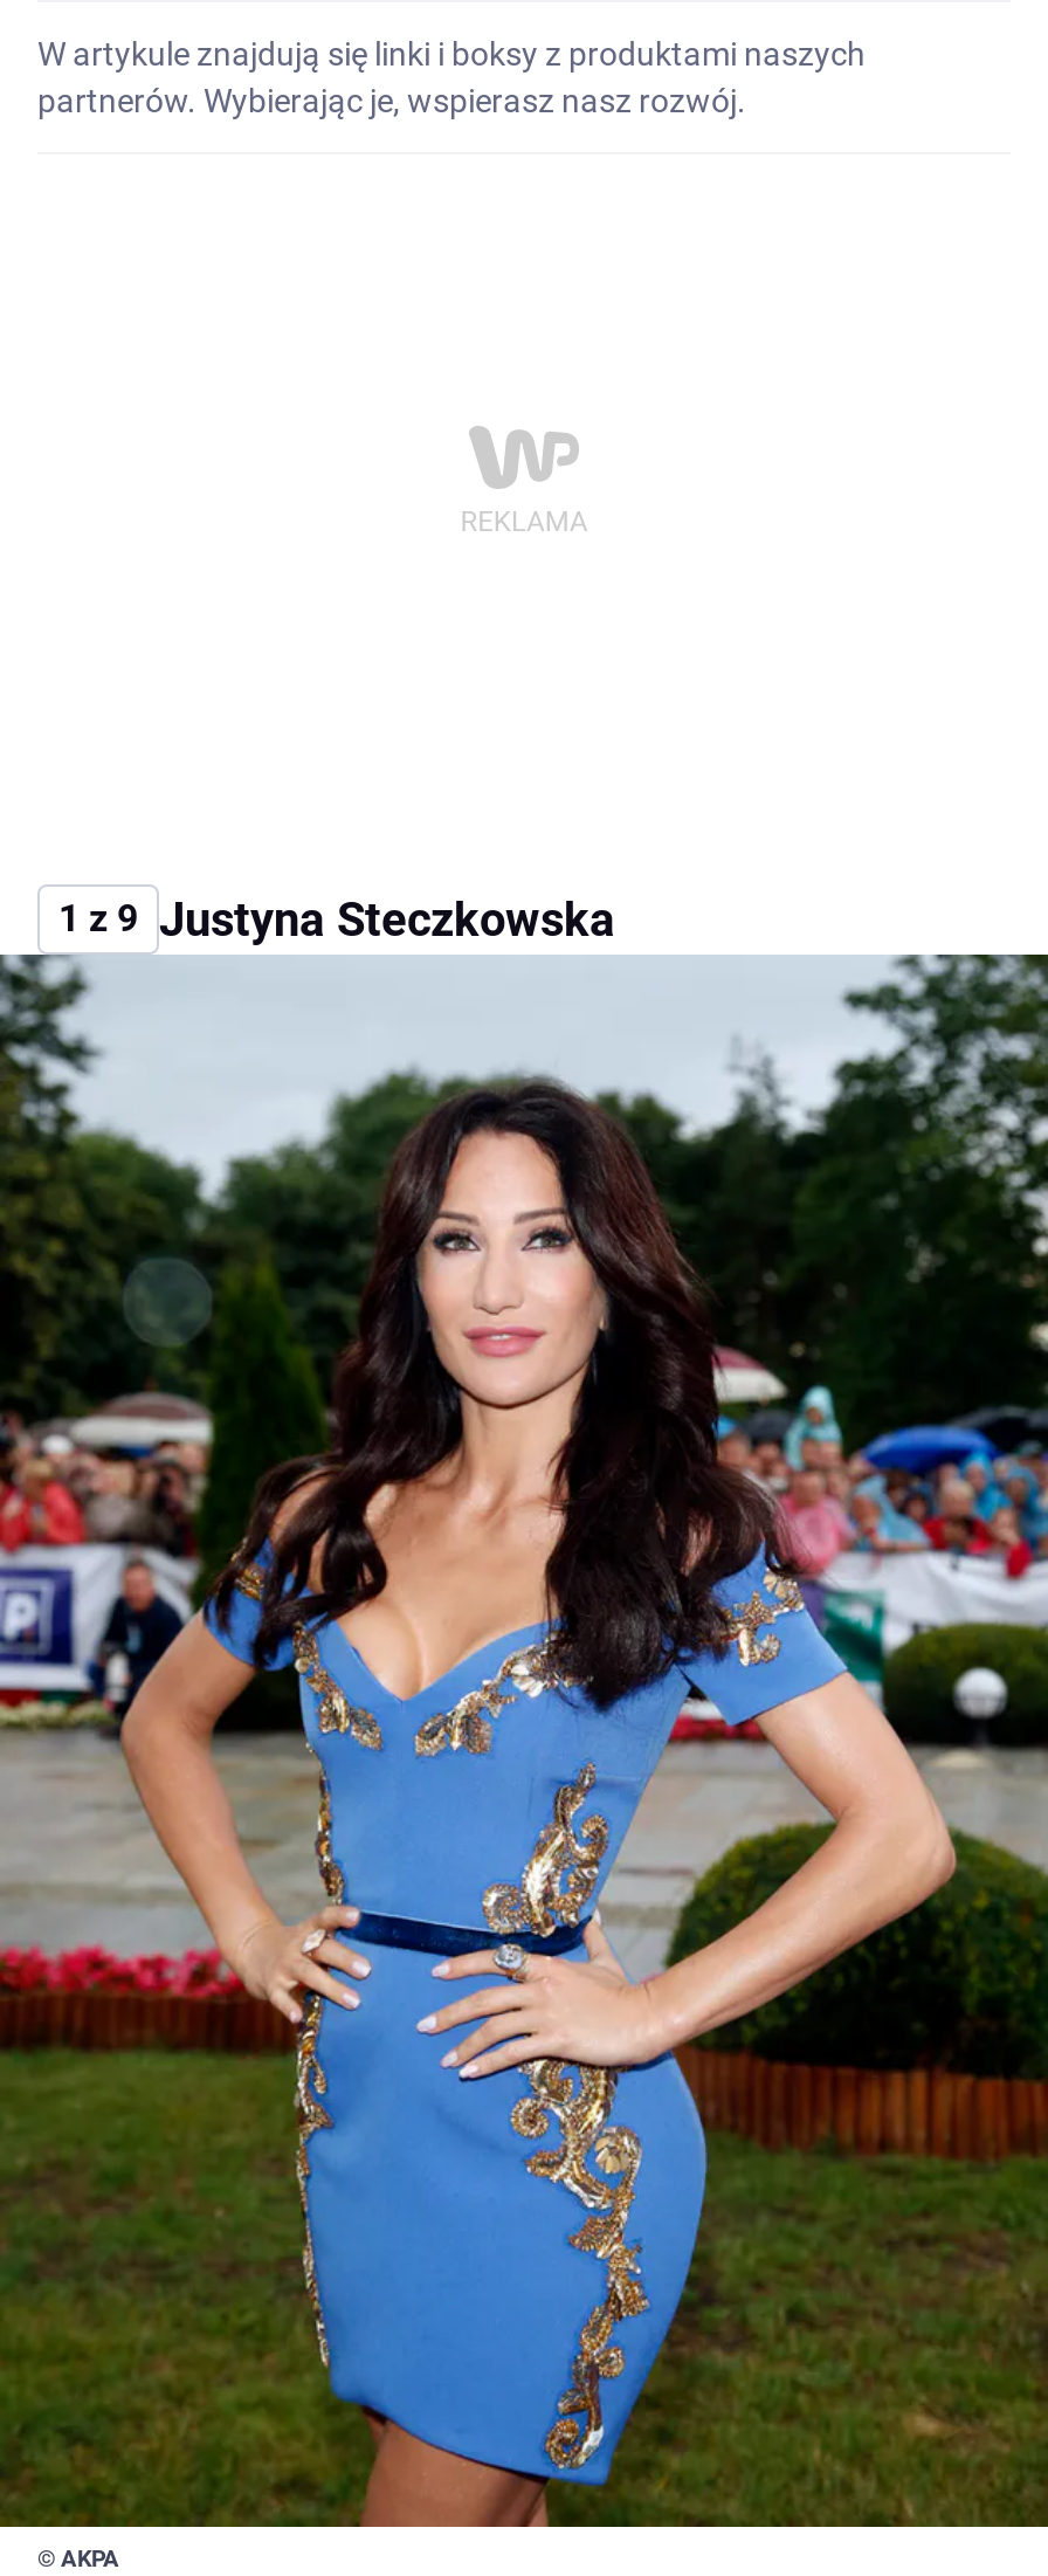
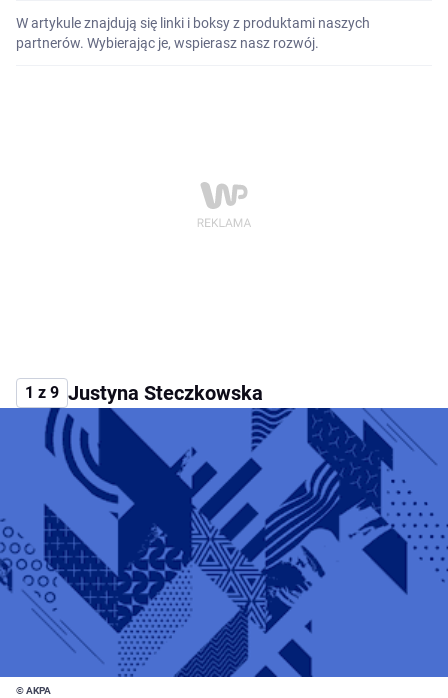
[7,952,1041,2529] [image] -> [3,407,445,678] [image]

